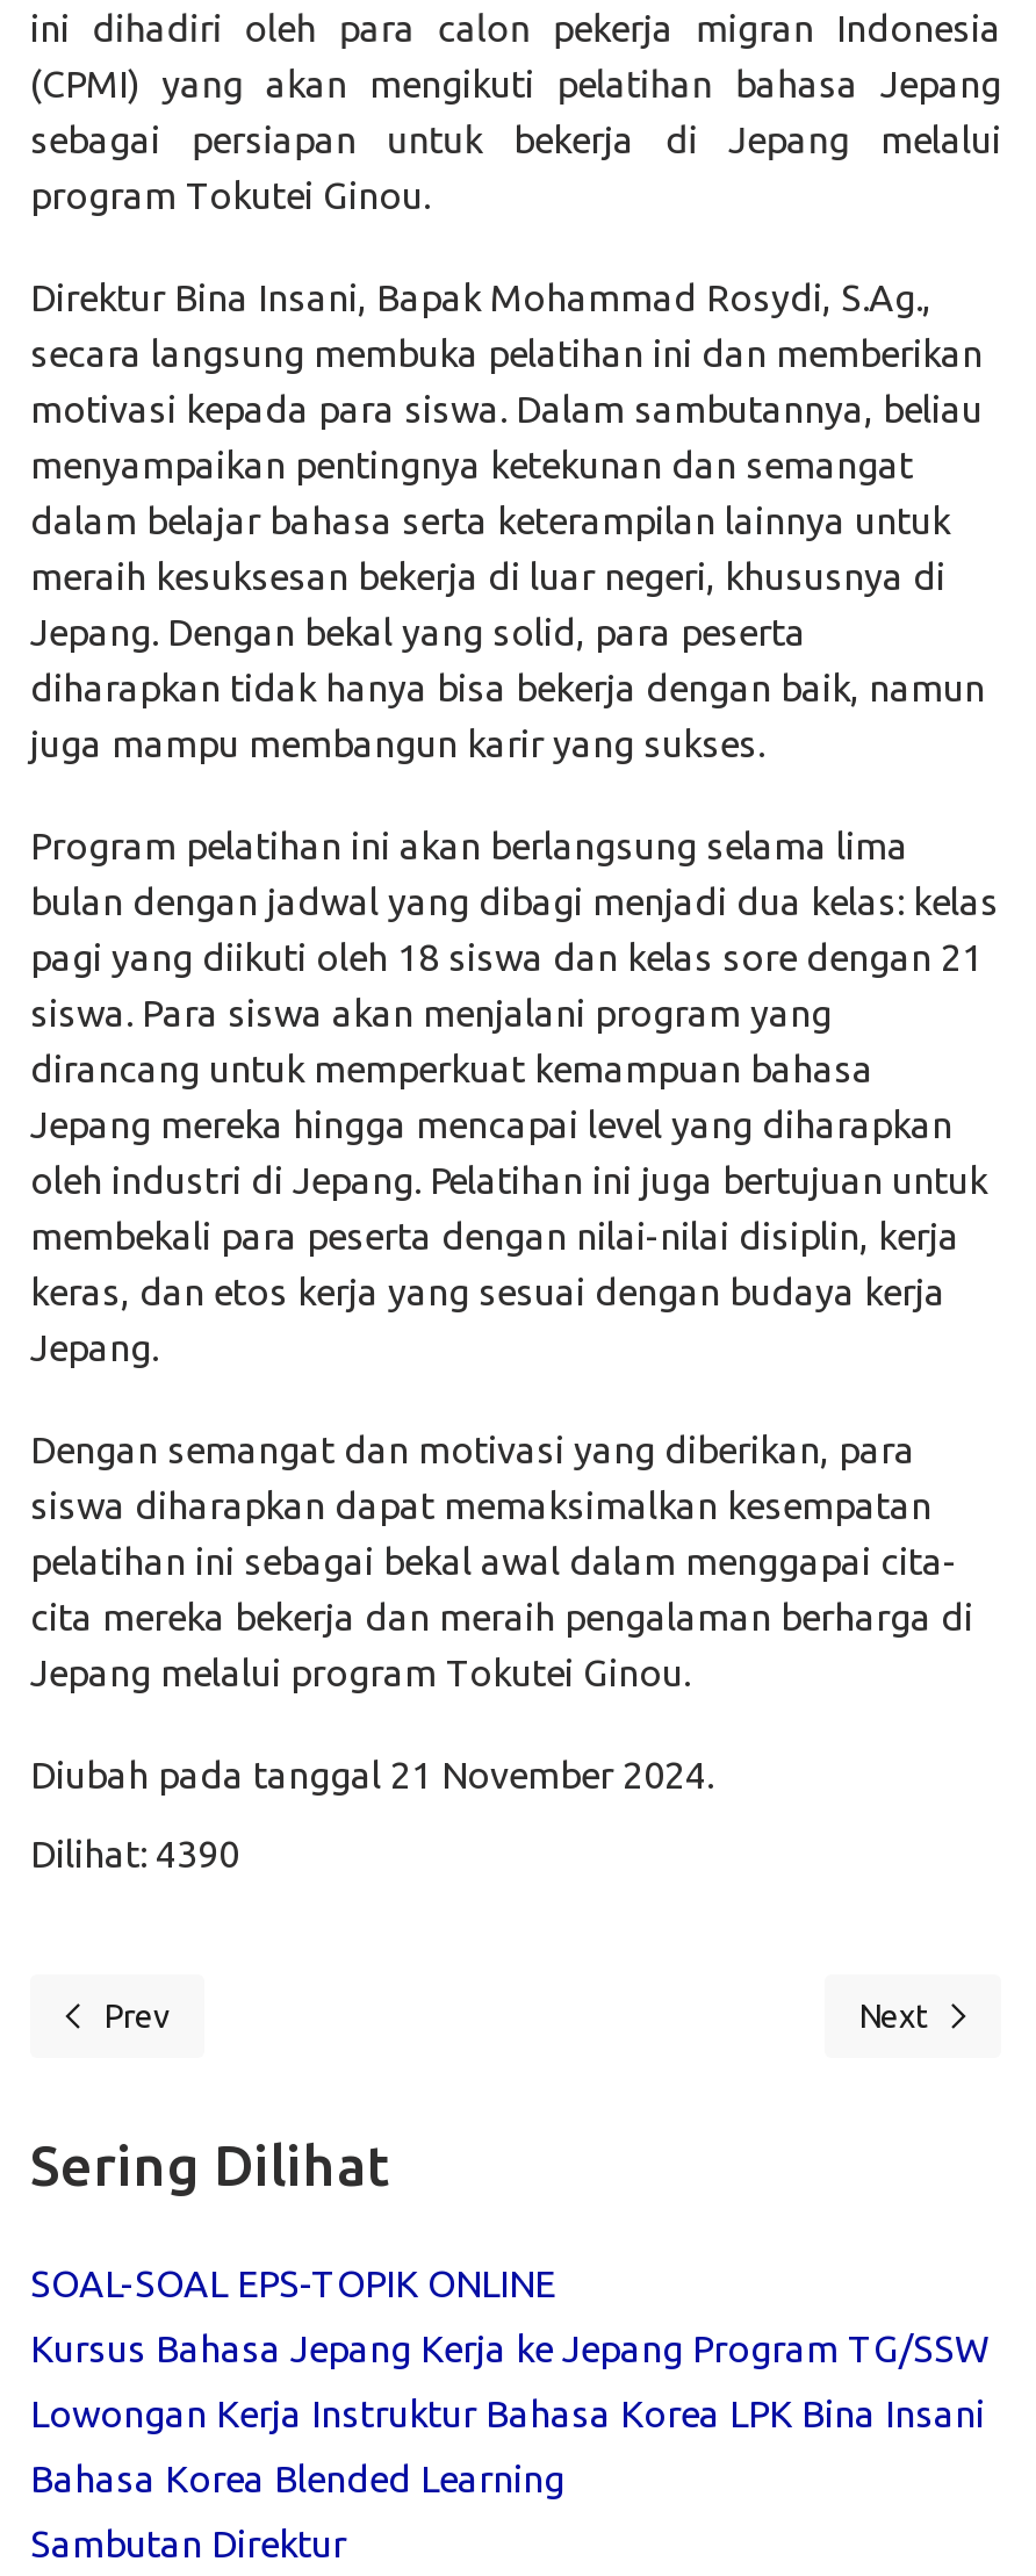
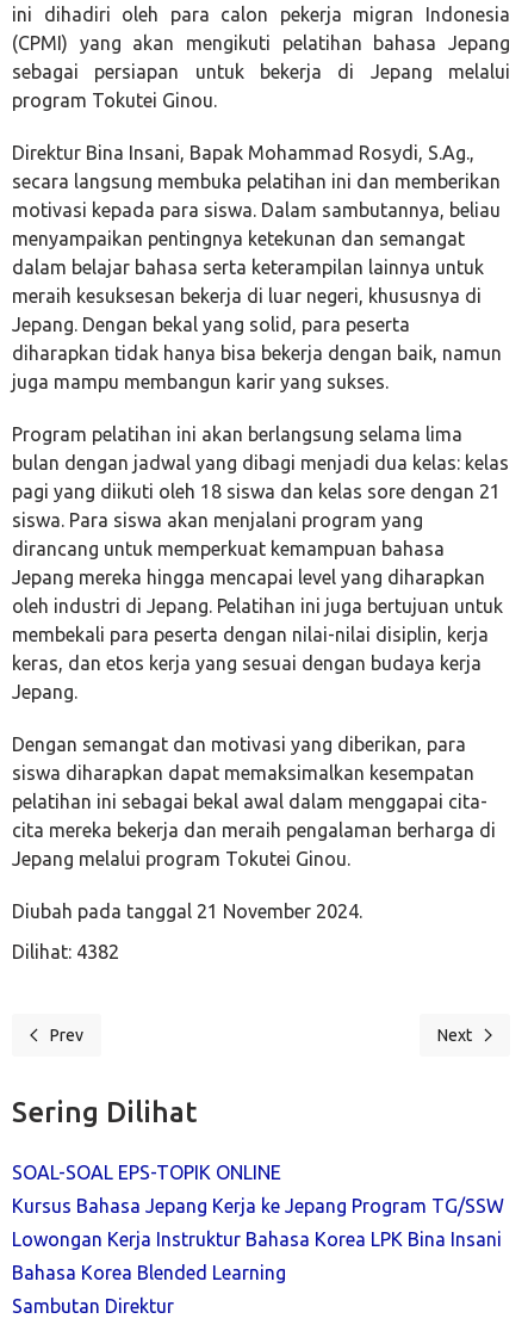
[30,1833,239,1875] Dilihat: 4390 -> [12,941,119,962] Dilihat: 4382

